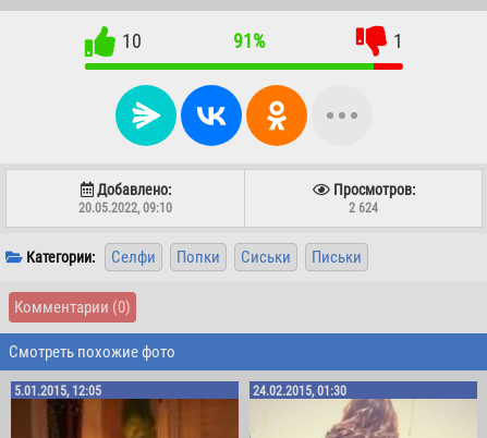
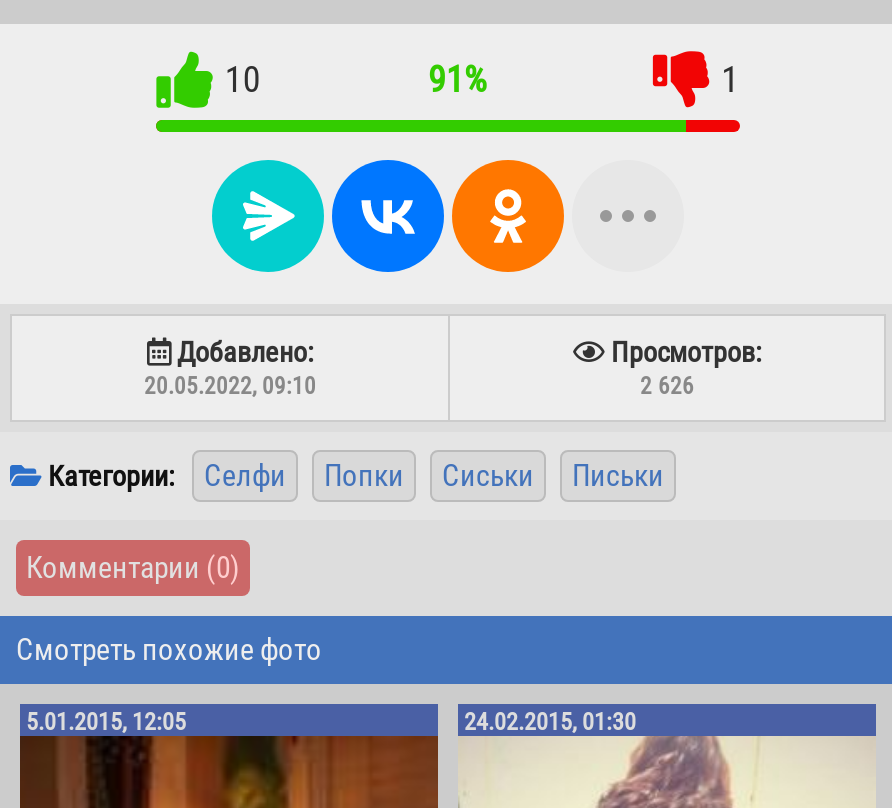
[349,200,378,216] 2 624 -> [640,372,694,400] 2 626

